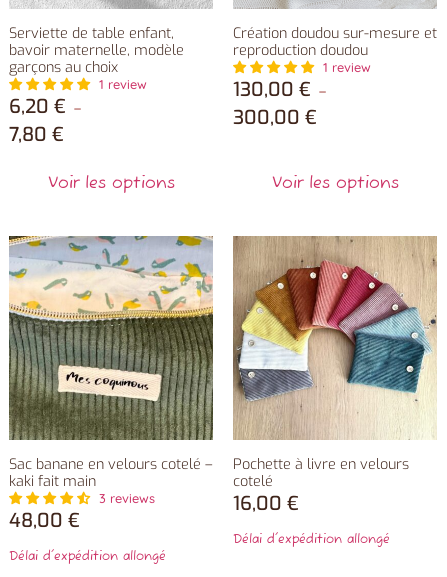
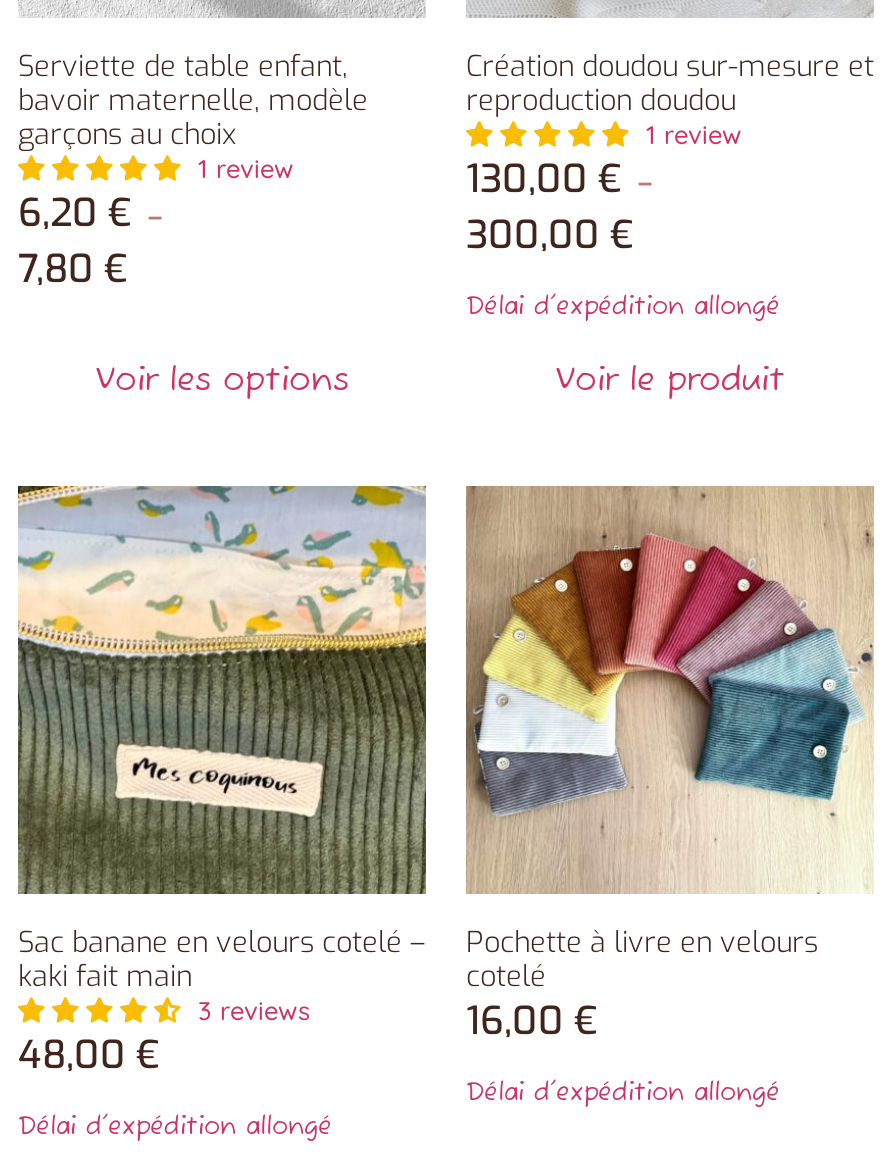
[271,174,398,194] Voir les options -> [466,292,785,402] Délai d'expédition allongé | Voir le produit

